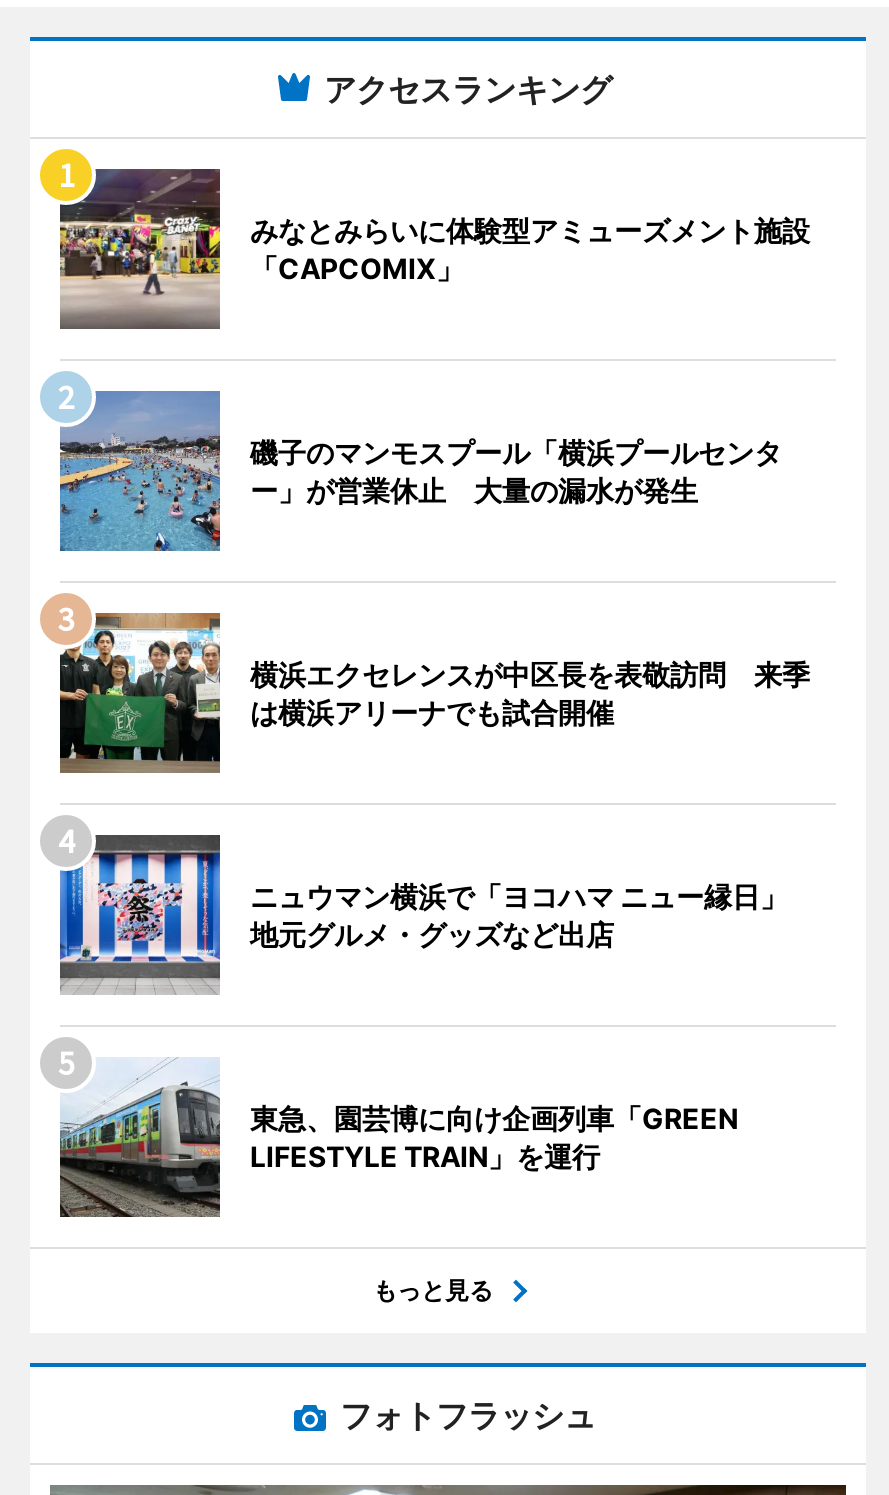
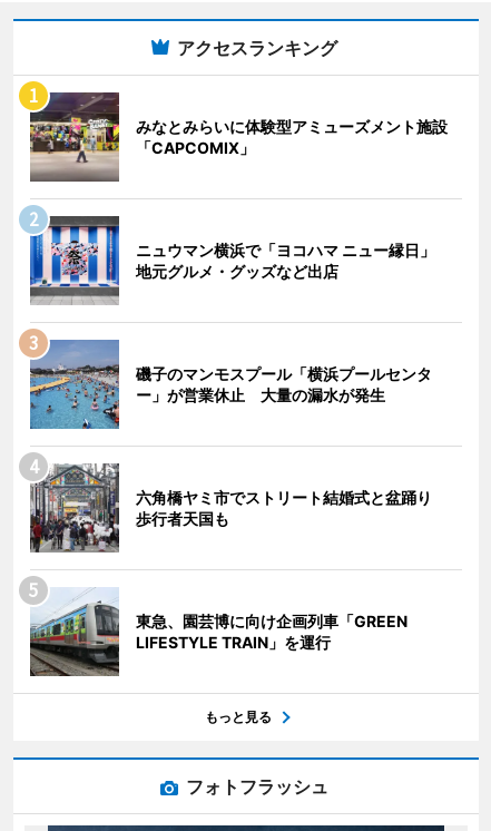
moved [58,389,782,551] -> [29,339,432,430]: [image] | 磯子のマンモスプール「横浜プールセンタ | ー」が営業休止 大量の漏水が発生
[58,611,810,773] [image] | 横浜エクセレンスが中区長を表敬訪問 来季 | は横浜アリーナでも試合開催 -> none
moved [50,821,816,995] -> [24,208,451,305]: [image] | ニュウマン横浜で「ヨコハマ ニュー縁日」 | 地元グルメ・グッズなど出店
none -> [29,463,448,553] [image] | 六角橋ヤミ市でストリート結婚式と盆踊り | 歩行者天国も

